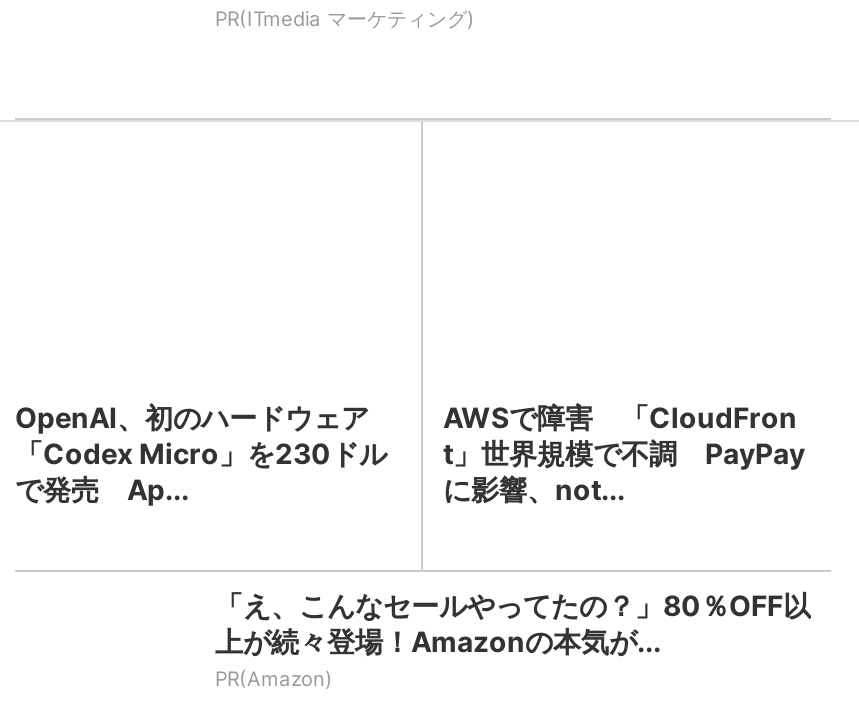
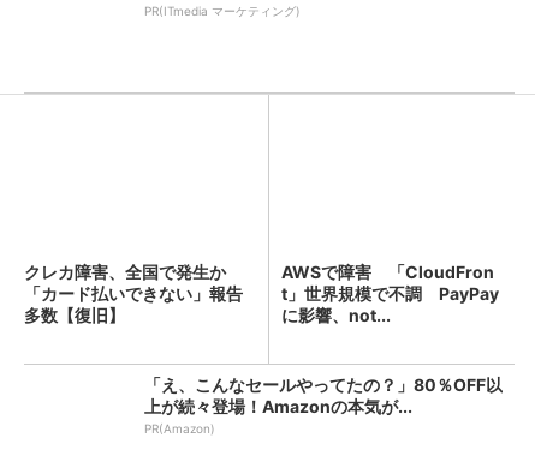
[15,400,387,506] OpenAI、初のハードウェア | 「Codex Micro」を230ドル | で発売 Ap... -> [24,262,243,325] クレカ障害、全国で発生か | 「カード払いできない」報告 | 多数【復旧】

